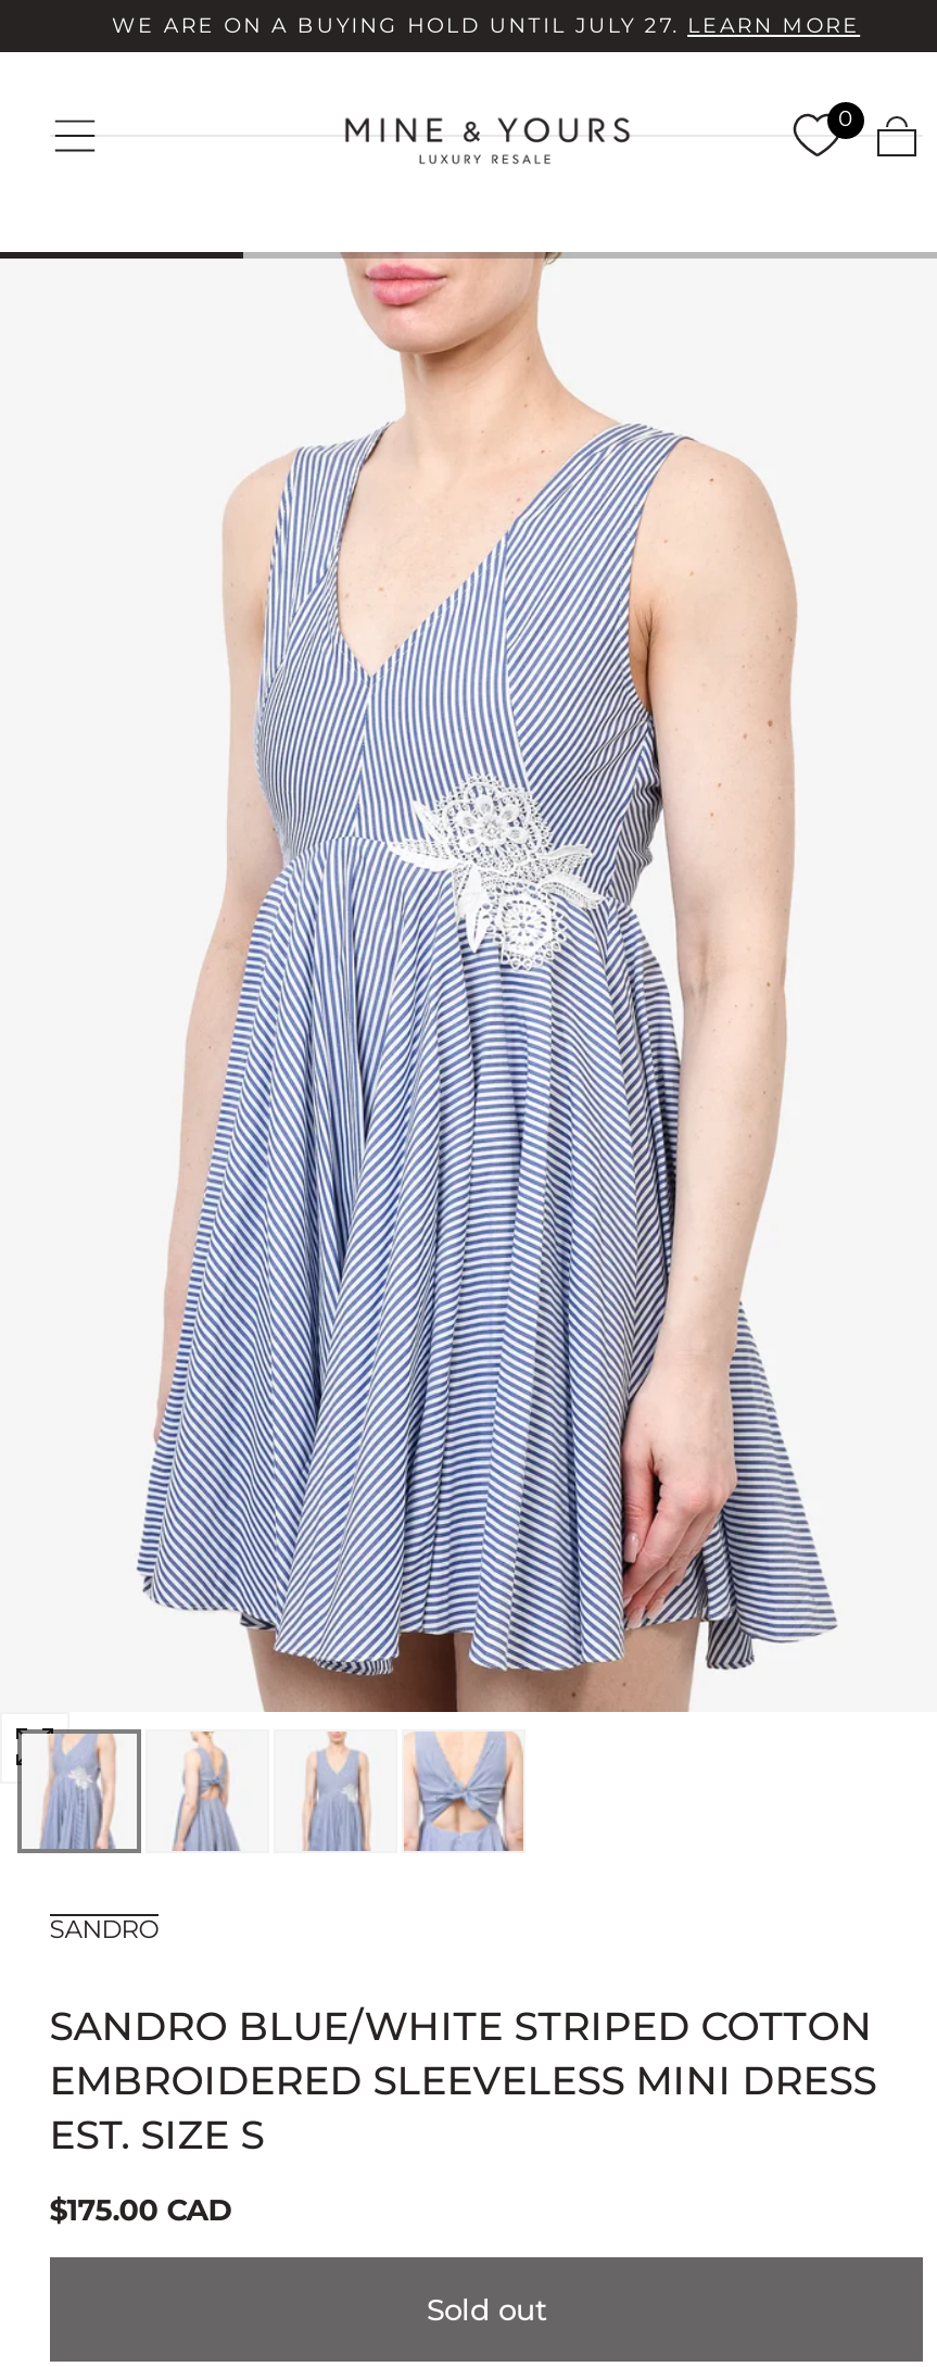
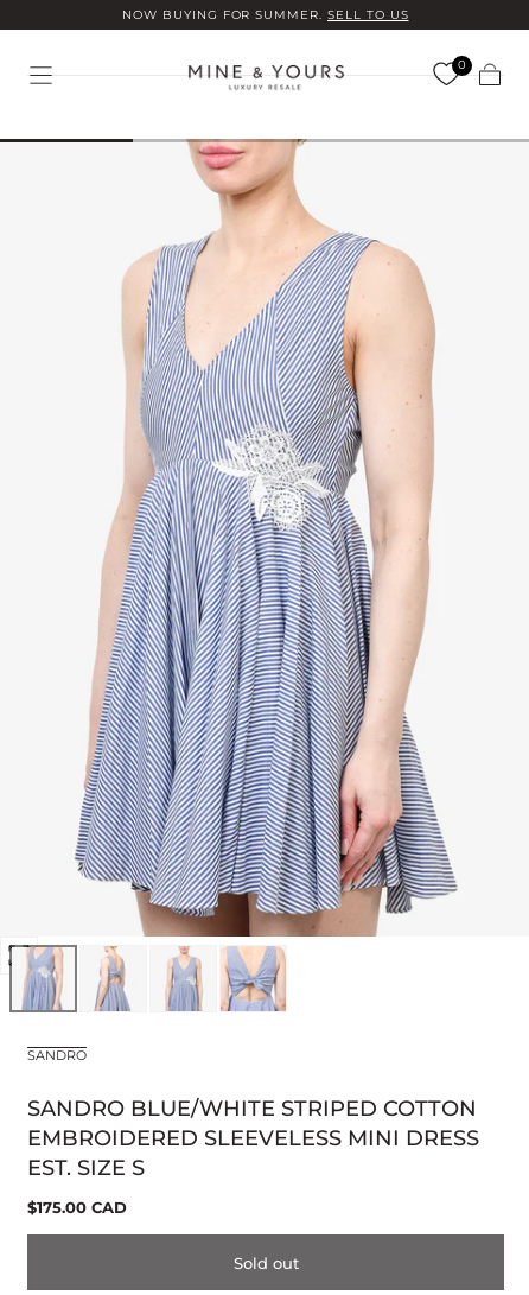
[112,12,860,36] WE ARE ON A BUYING HOLD UNTIL JULY 27. LEARN MORE -> [122,8,409,21] NOW BUYING FOR SUMMER. SELL TO US

